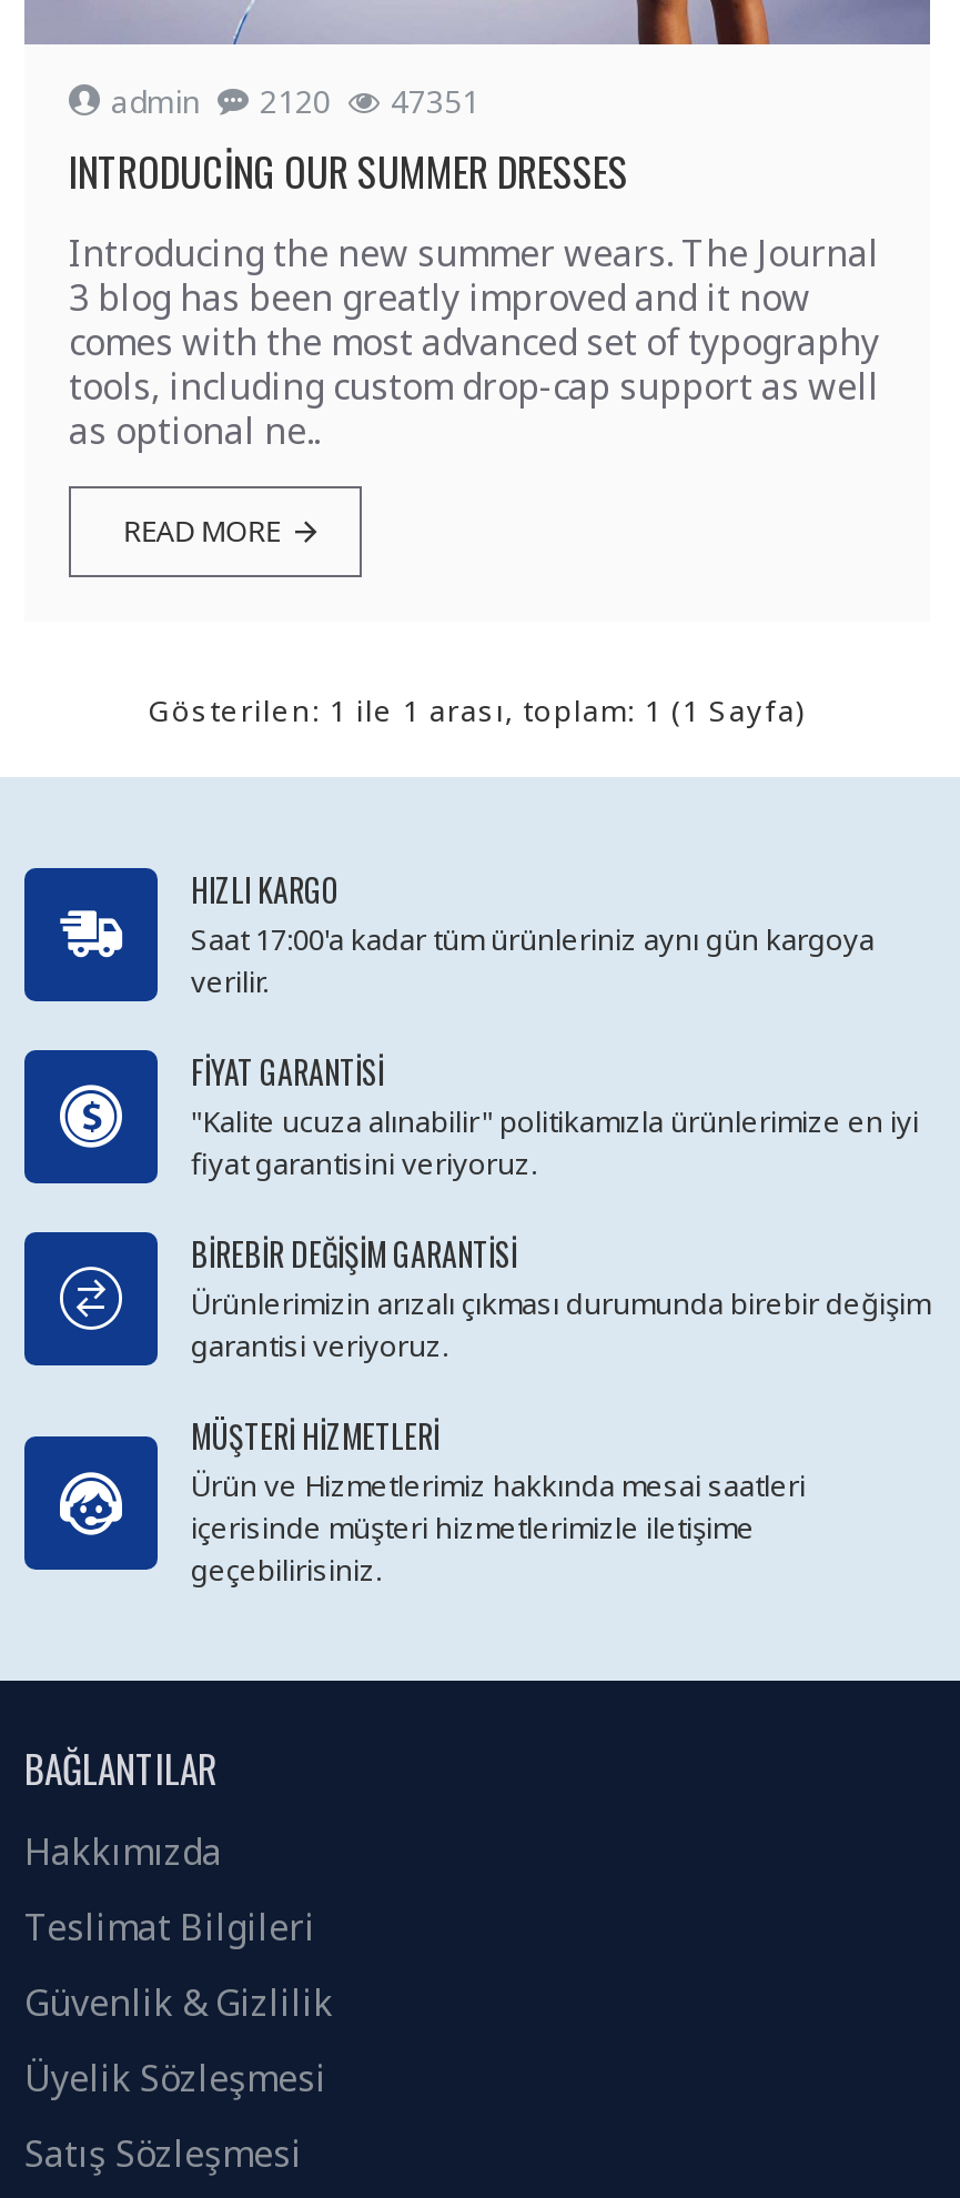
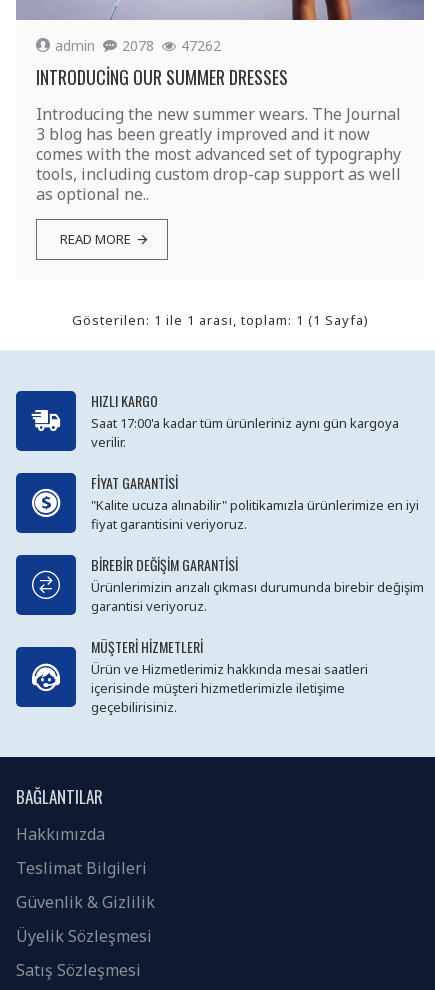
[260,80,331,122] 2120 -> [122,36,154,55] 2078
[391,80,479,122] 47351 -> [181,36,221,55] 47262

